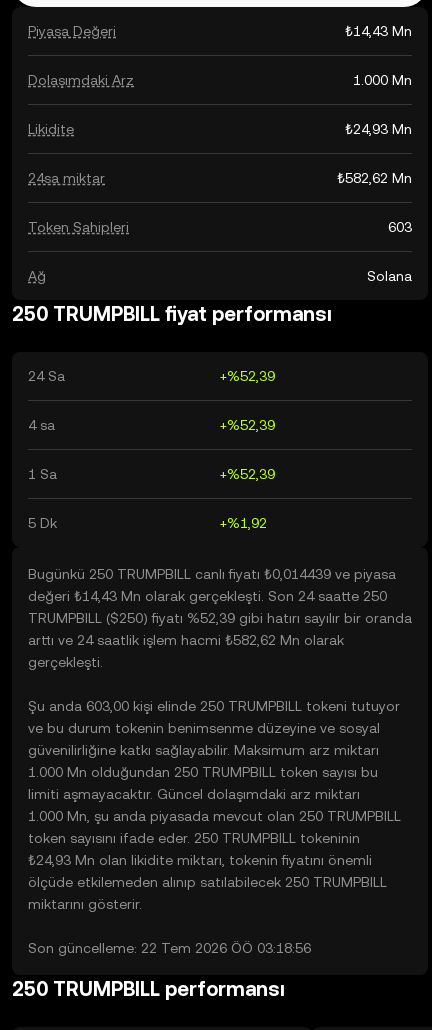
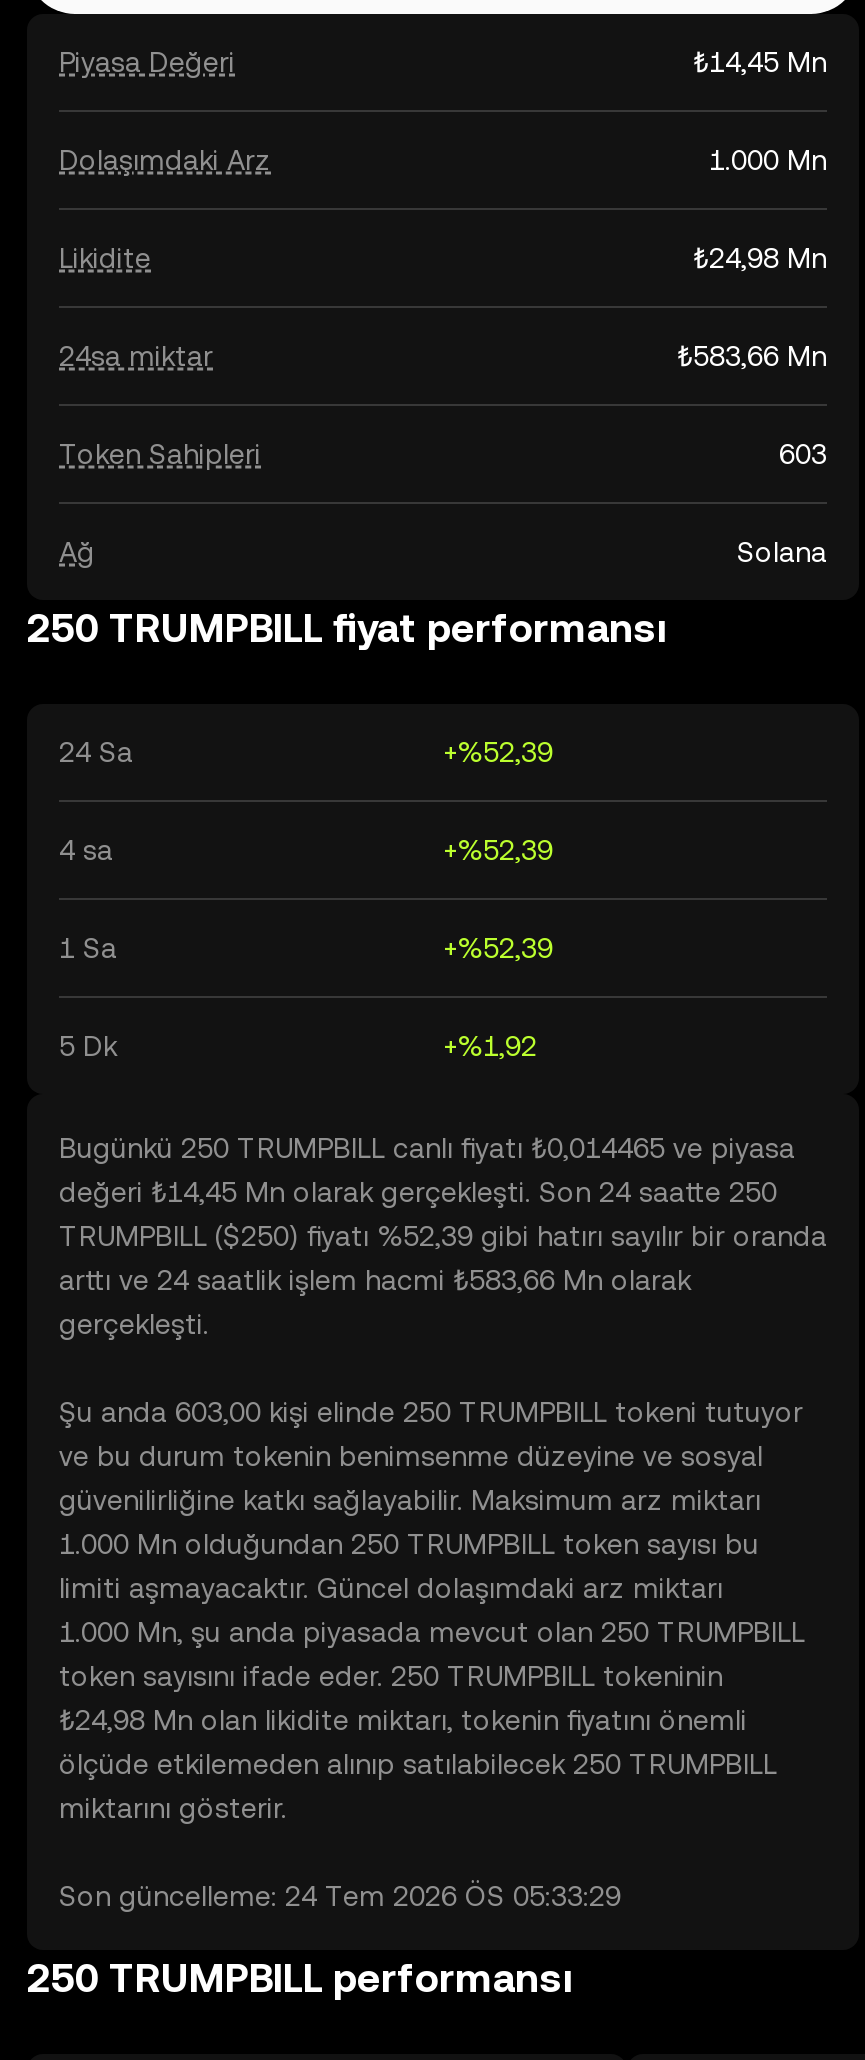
[345,23,412,39] ₺14,43 Mn -> [693,46,827,78] ₺14,45 Mn
[345,121,412,137] ₺24,93 Mn -> [693,242,827,274] ₺24,98 Mn
[337,170,412,186] ₺582,62 Mn -> [677,340,827,372] ₺583,66 Mn
[28,566,396,582] Bugünkü 250 TRUMPBILL canlı fiyatı ₺0,014439 ve piyasa -> [59,1132,795,1164] Bugünkü 250 TRUMPBILL canlı fiyatı ₺0,014465 ve piyasa
[28,588,387,604] değeri ₺14,43 Mn olarak gerçekleşti. Son 24 saatte 250 -> [59,1176,777,1208] değeri ₺14,45 Mn olarak gerçekleşti. Son 24 saatte 250
[28,632,344,648] arttı ve 24 saatlik işlem hacmi ₺582,62 Mn olarak -> [59,1264,691,1296] arttı ve 24 saatlik işlem hacmi ₺583,66 Mn olarak
[28,852,372,868] ₺24,93 Mn olan likidite miktarı, tokenin fiyatını önemli -> [59,1704,747,1736] ₺24,98 Mn olan likidite miktarı, tokenin fiyatını önemli
[28,940,311,956] Son güncelleme: 22 Tem 2026 ÖÖ 03:18:56 -> [59,1880,621,1912] Son güncelleme: 24 Tem 2026 ÖS 05:33:29

